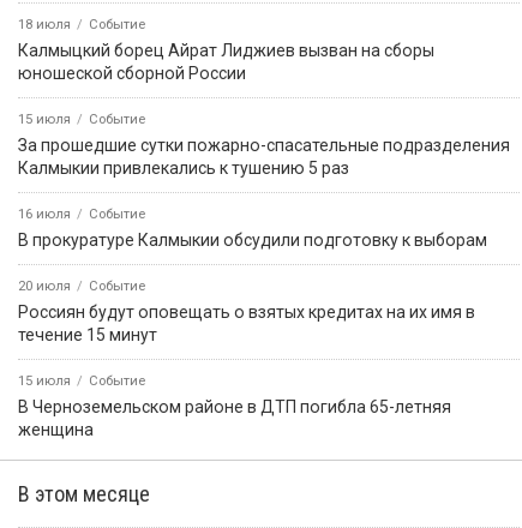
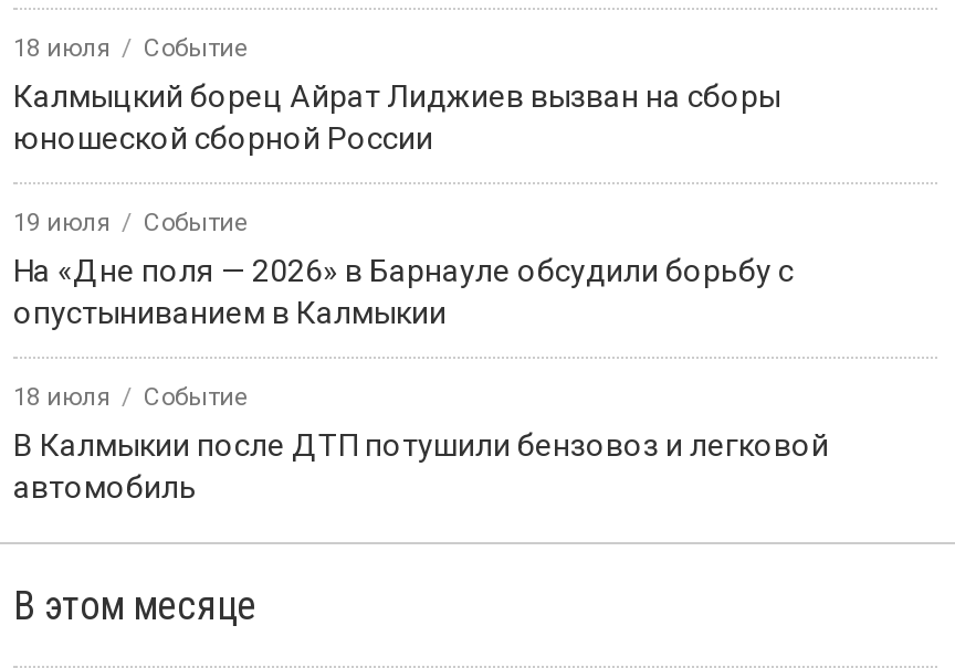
[18,112,145,128] 15 июля Событие -> [13,210,248,238] 19 июля Событие
[18,136,510,178] За прошедшие сутки пожарно-спасательные подразделения | Калмыкии привлекались к тушению 5 раз -> [13,254,794,331] На «Дне поля — 2026» в Барнауле обсудили борьбу с | опустыниванием в Калмыкии
[18,207,145,222] 16 июля Событие -> [13,384,248,413] 18 июля Событие
[18,231,487,440] В прокуратуре Калмыкии обсудили подготовку к выборам | 20 июля | Событие | Россиян будут оповещать о взятых кредитах на их имя в | течение 15 минут | 15 июля | Событие | В Черноземельском районе в ДТП погибла 65-летняя | женщина -> [13,428,829,505] В Калмыкии после ДТП потушили бензовоз и легковой | автомобиль

